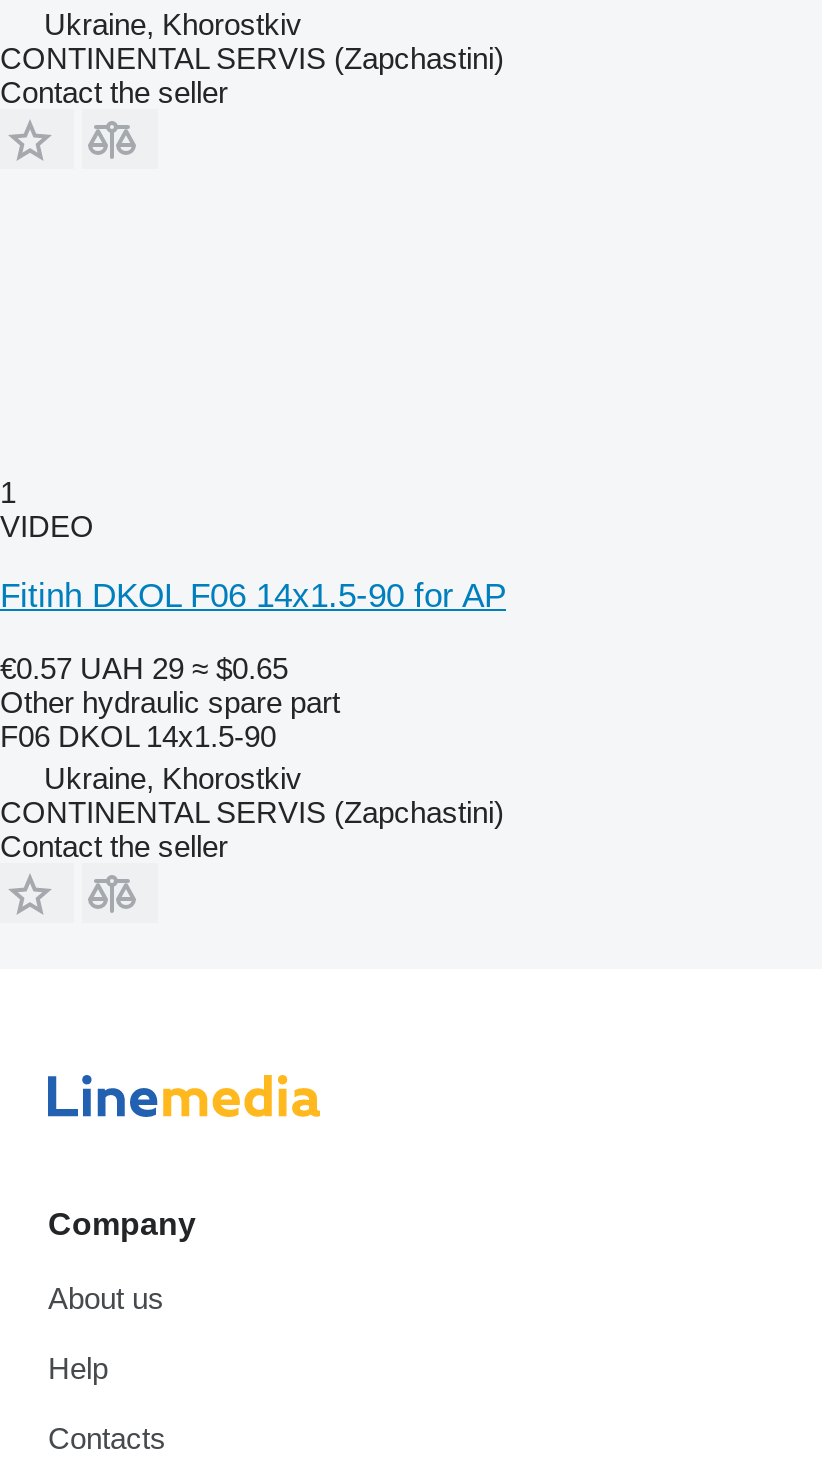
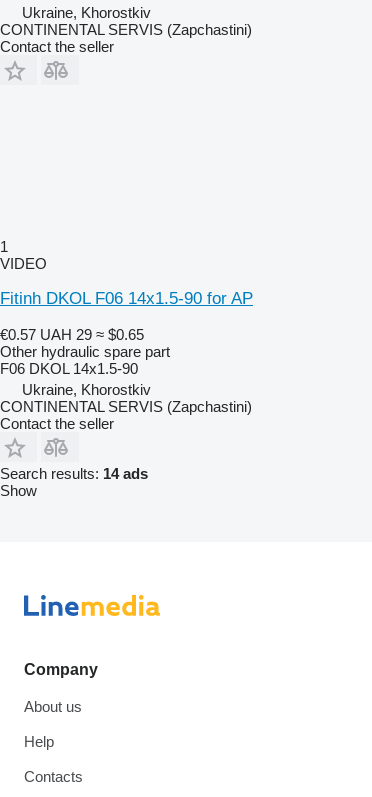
none -> [0,464,148,498] Search results: 14 ads | Show

